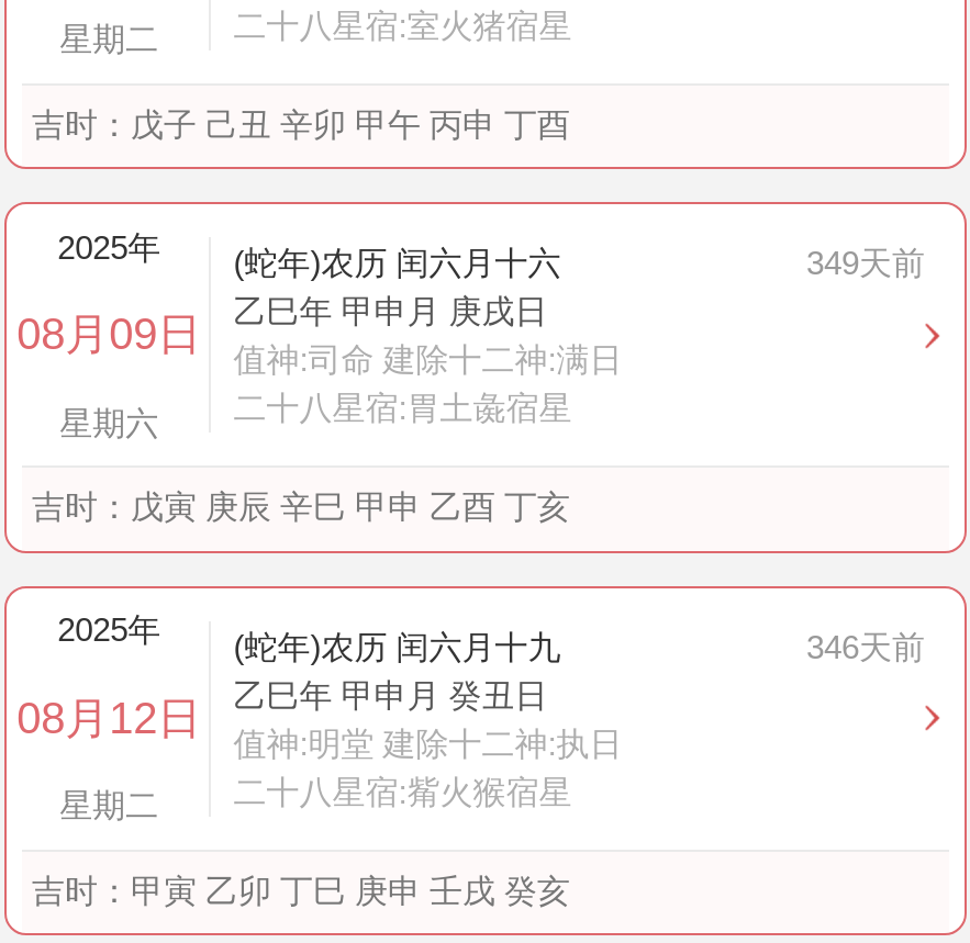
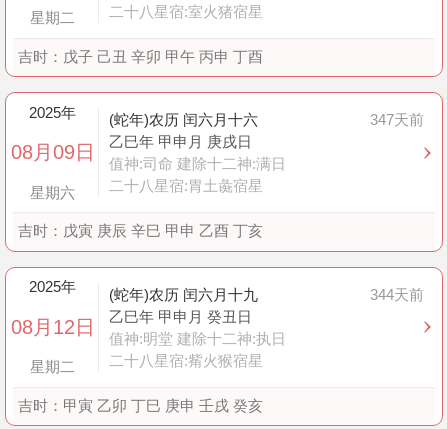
[806,244,925,281] 349天前 -> [370,111,424,128] 347天前
[806,627,925,664] 346天前 -> [370,286,424,303] 344天前

